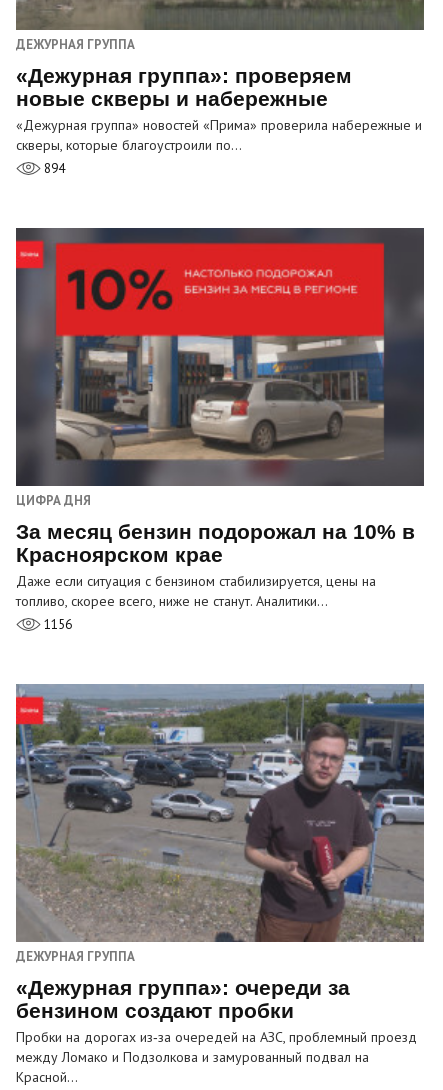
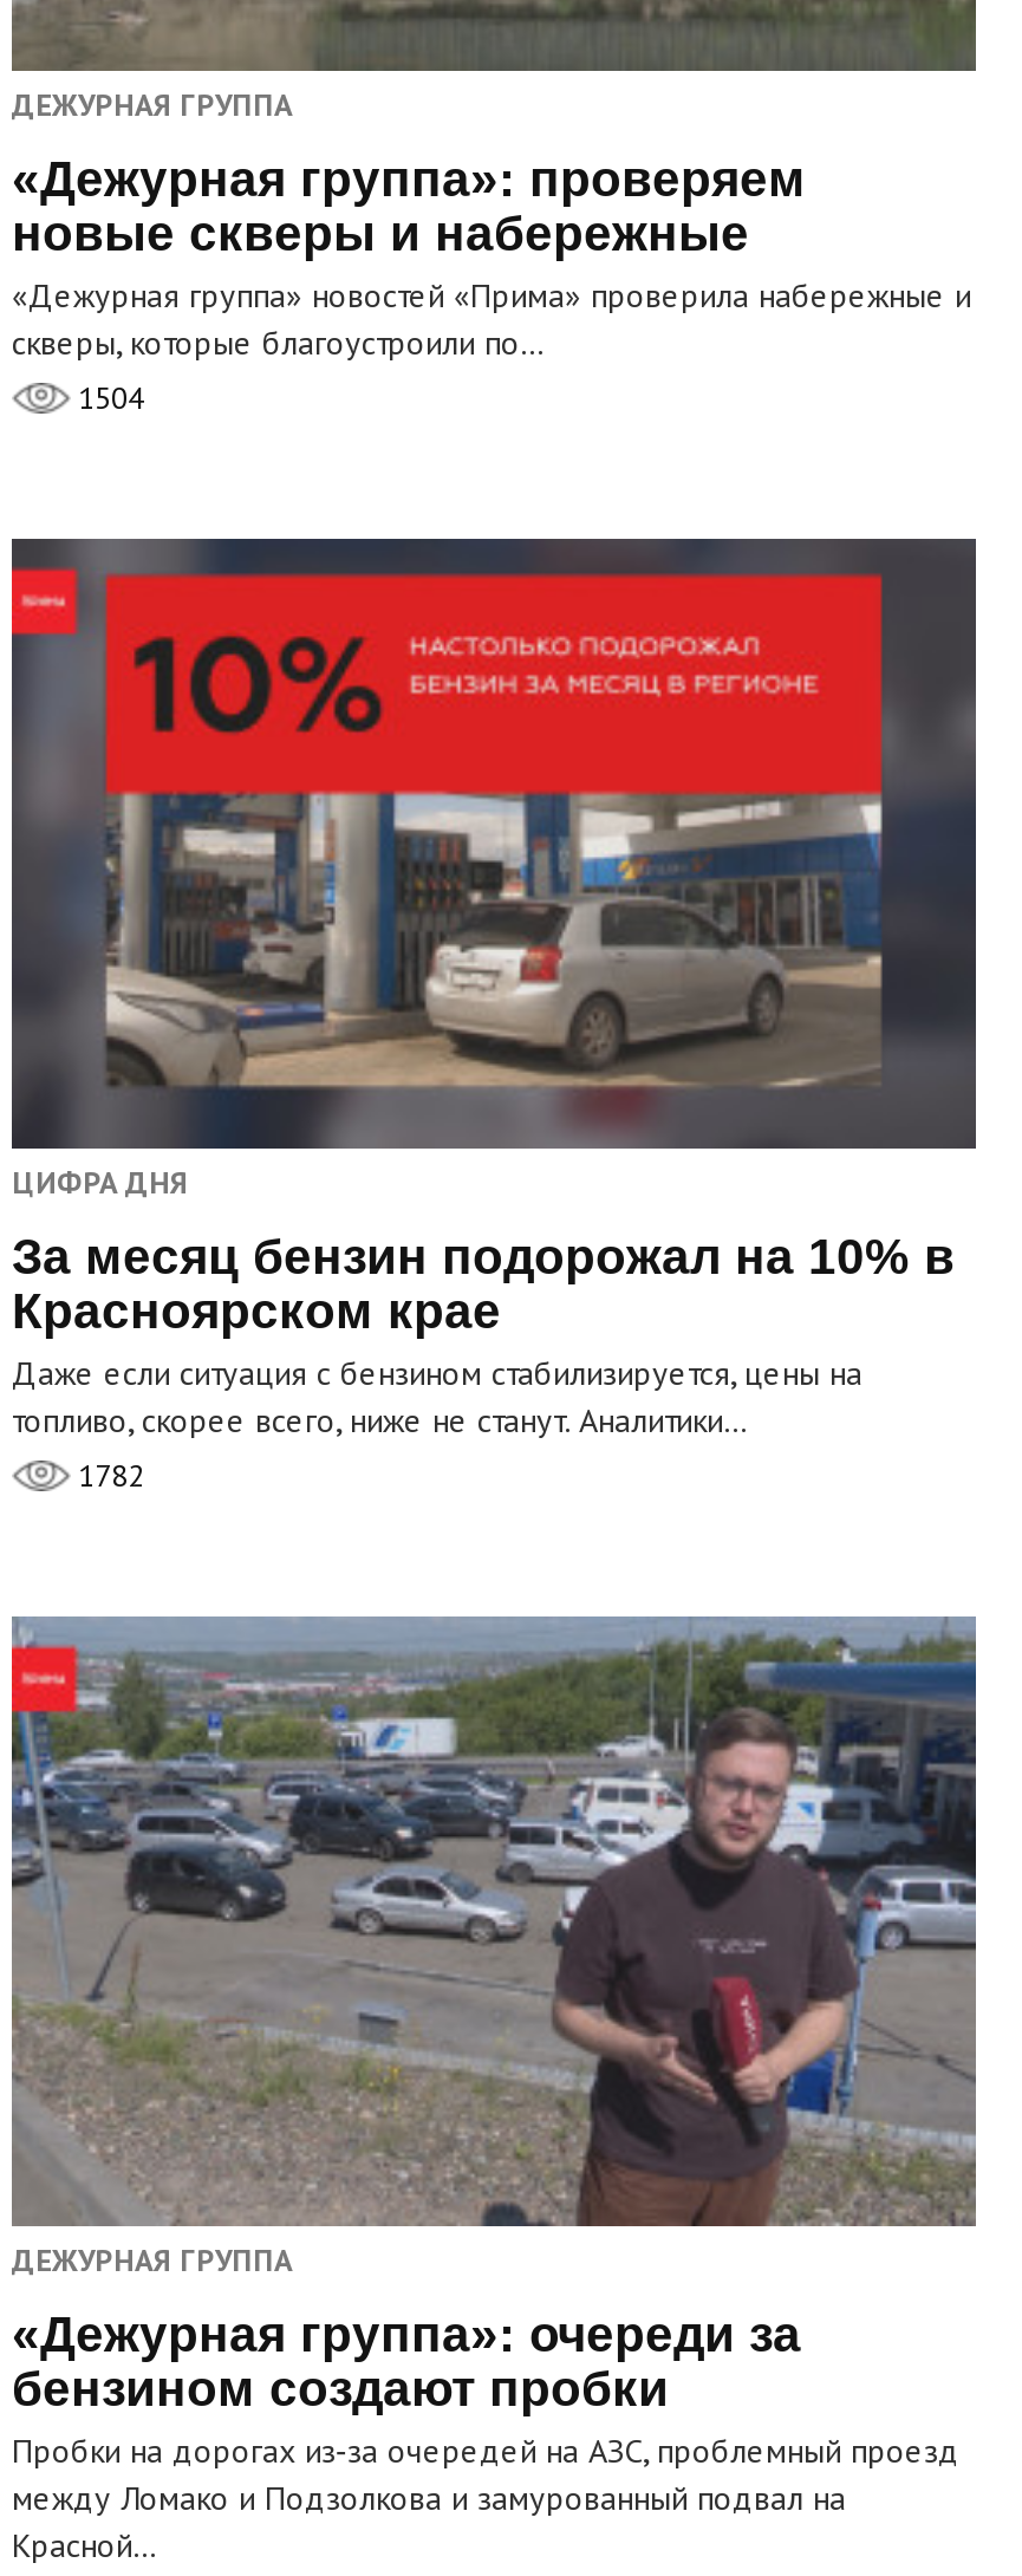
[41,160,65,177] 894 -> [71,377,144,417] 1504
[41,616,72,633] 1156 -> [71,1455,144,1495] 1782

